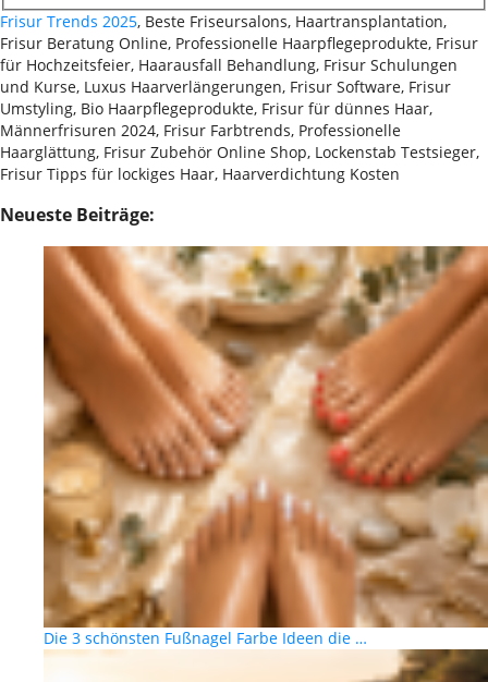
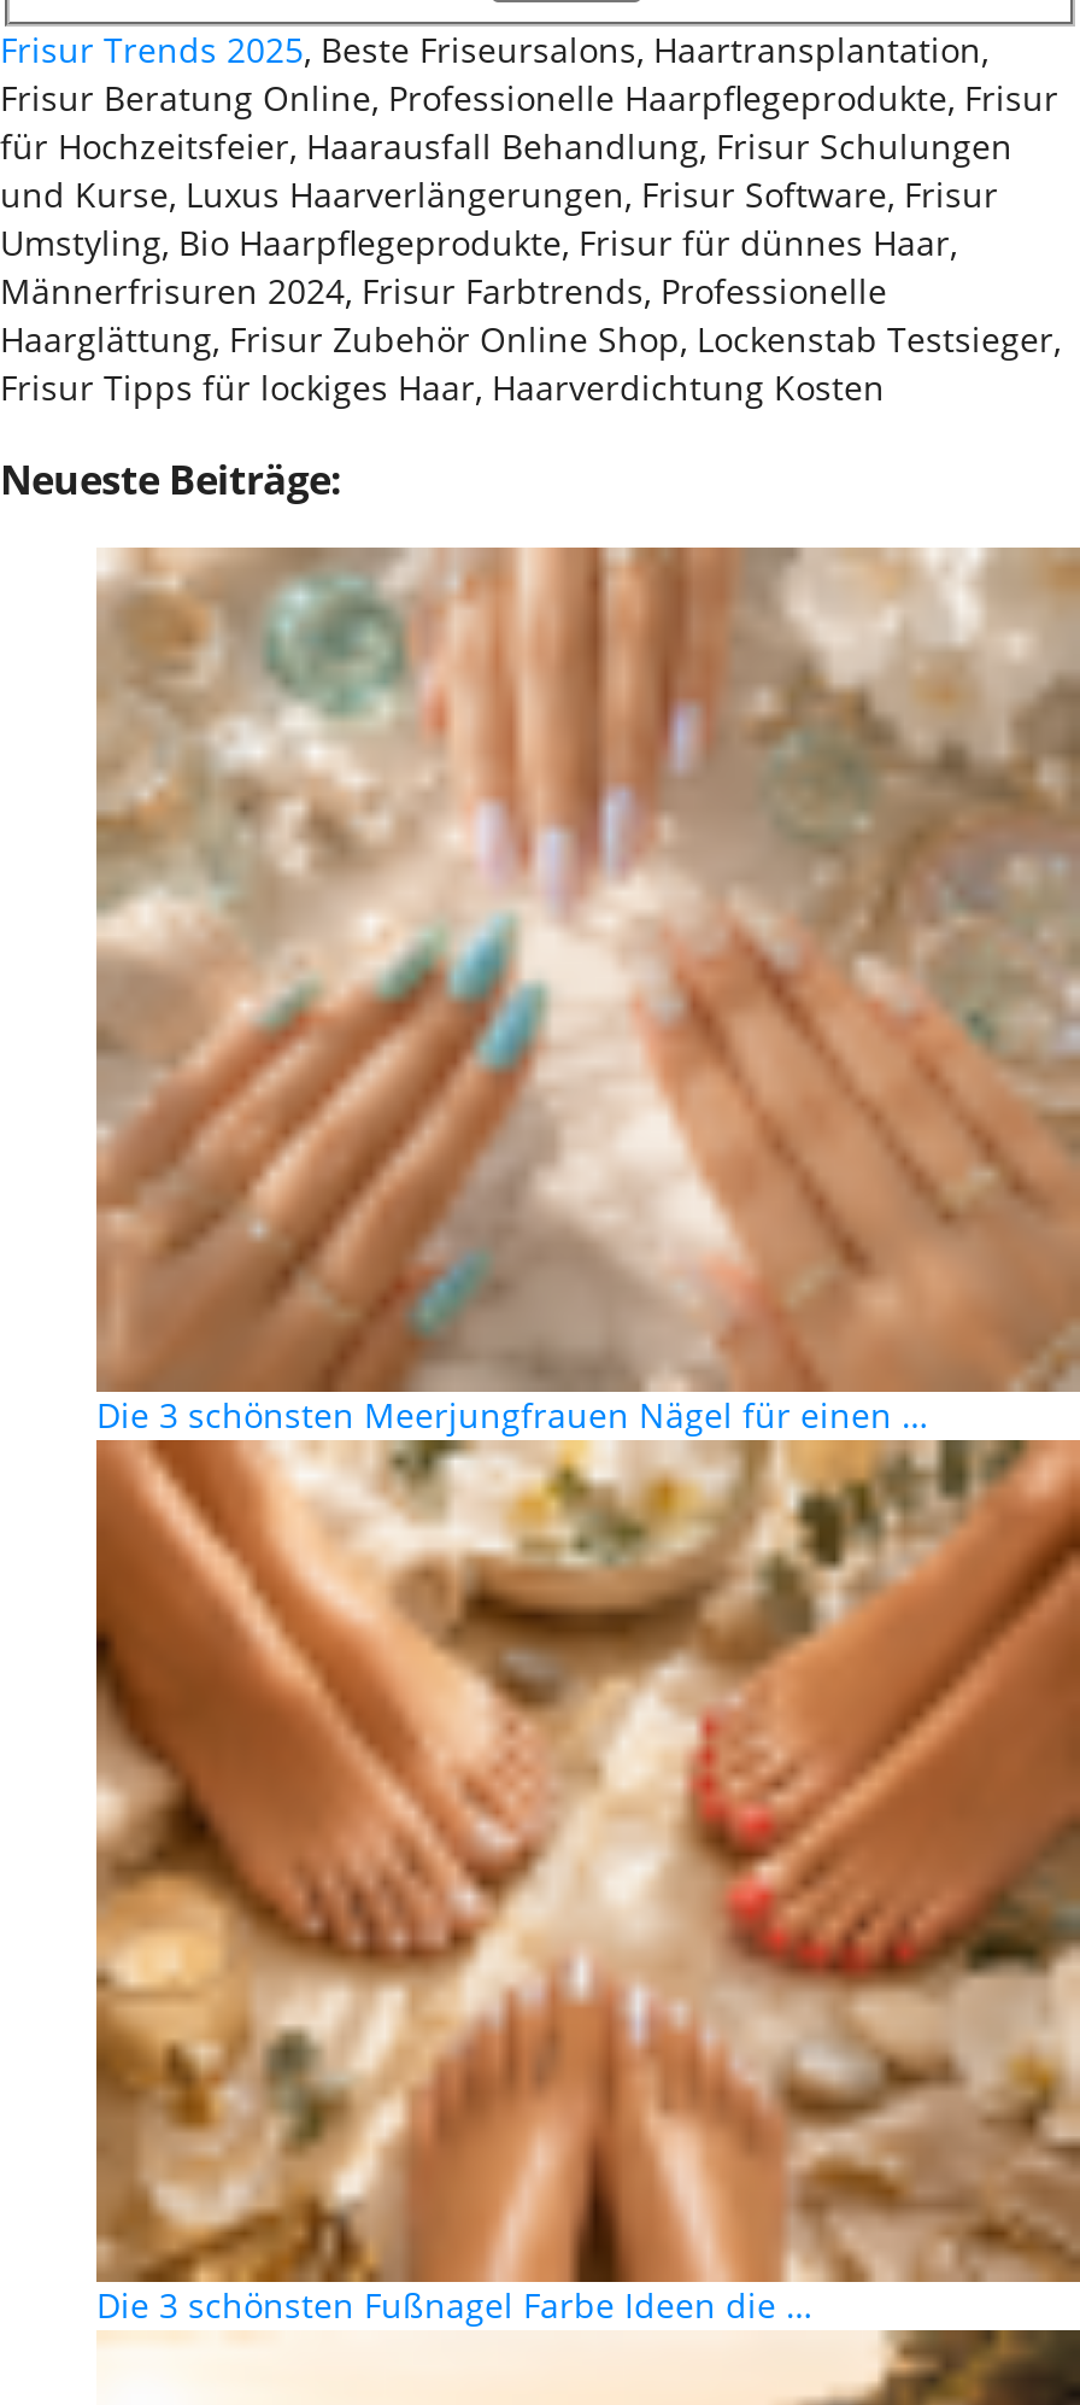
none -> [94,548,1073,1437] [image] | Die 3 schönsten Meerjungfrauen Nägel für einen …

